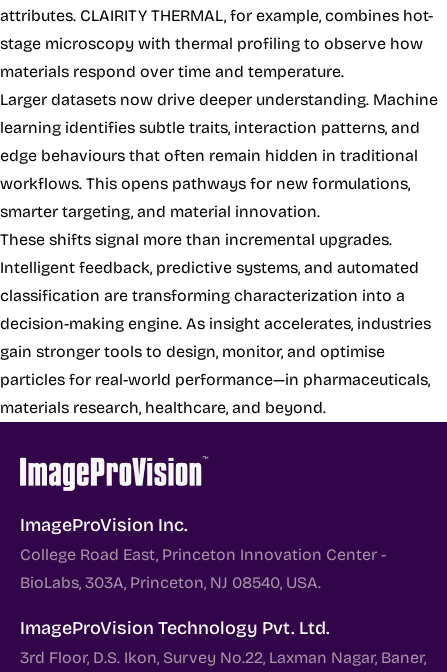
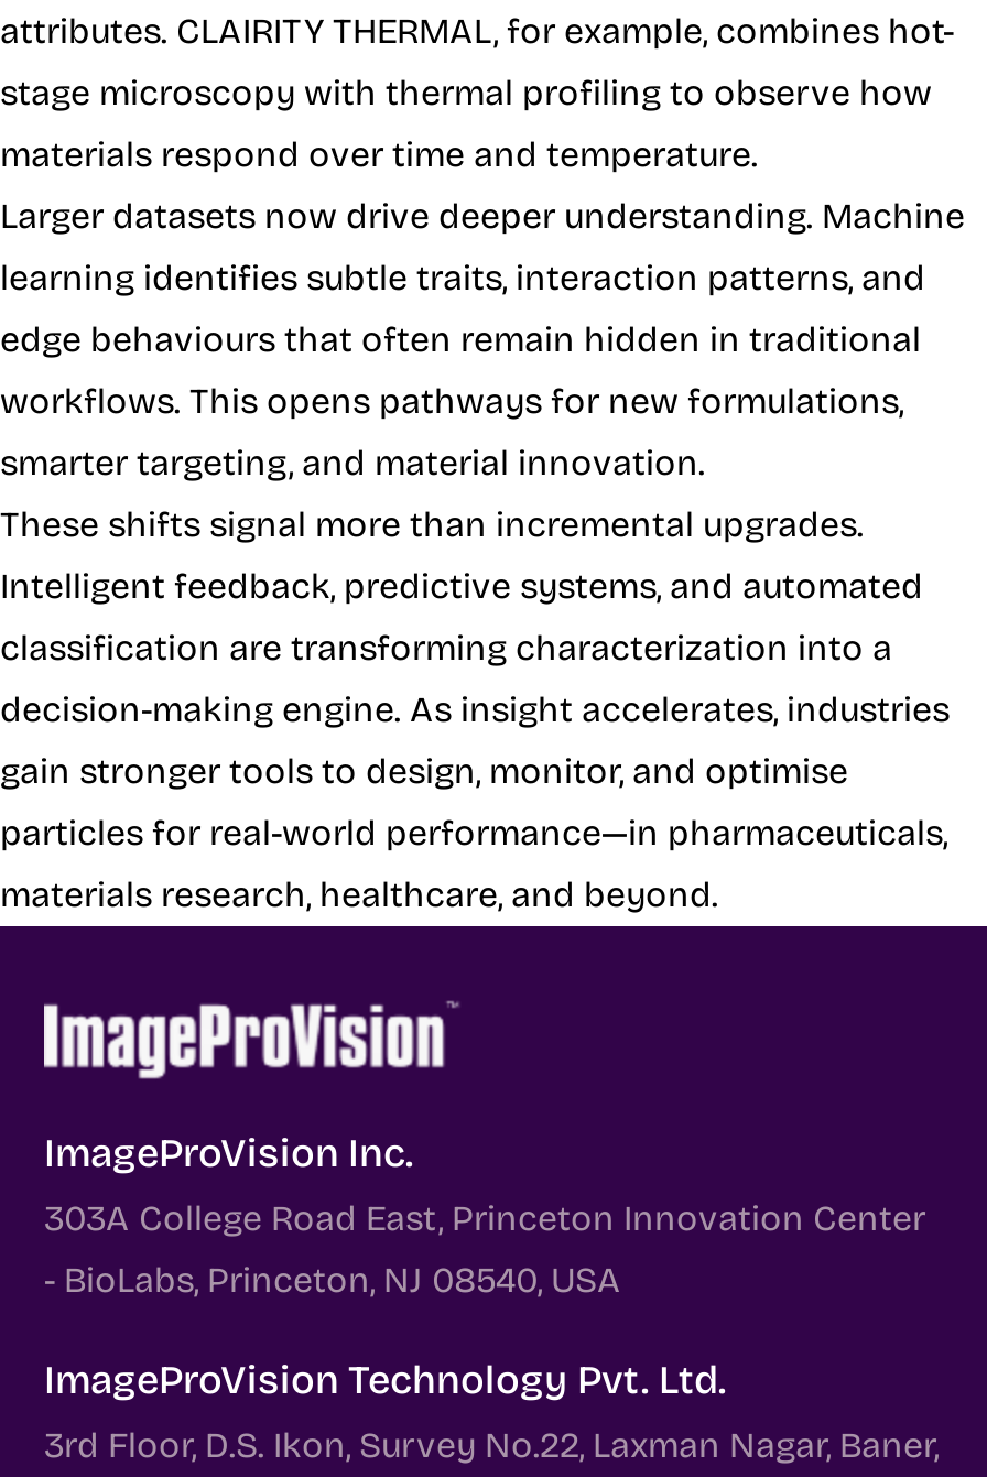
[20,545,386,564] College Road East, Princeton Innovation Center - -> [44,1197,925,1239] 303A College Road East, Princeton Innovation Center
[20,573,321,592] BioLabs, 303A, Princeton, NJ 08540, USA. -> [44,1259,621,1301] - BioLabs, Princeton, NJ 08540, USA

